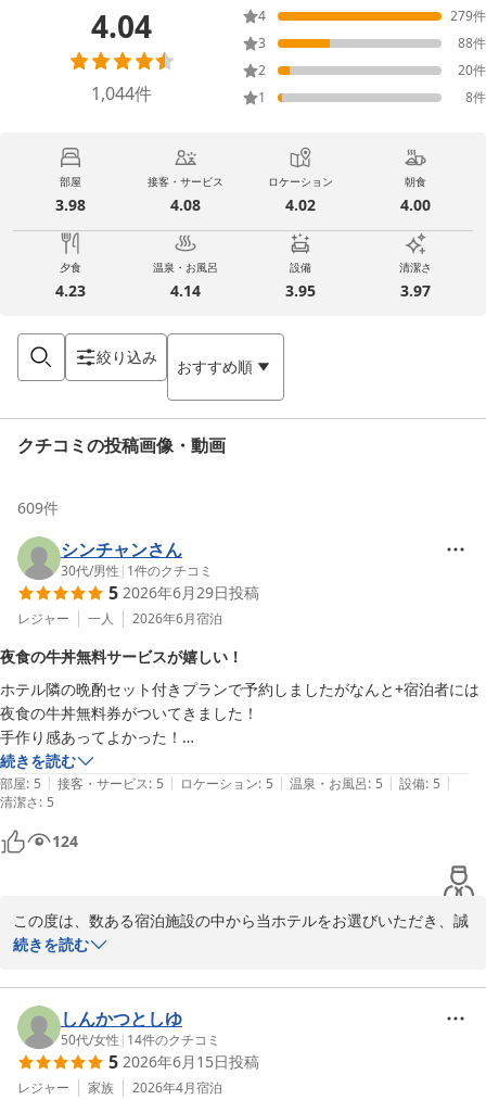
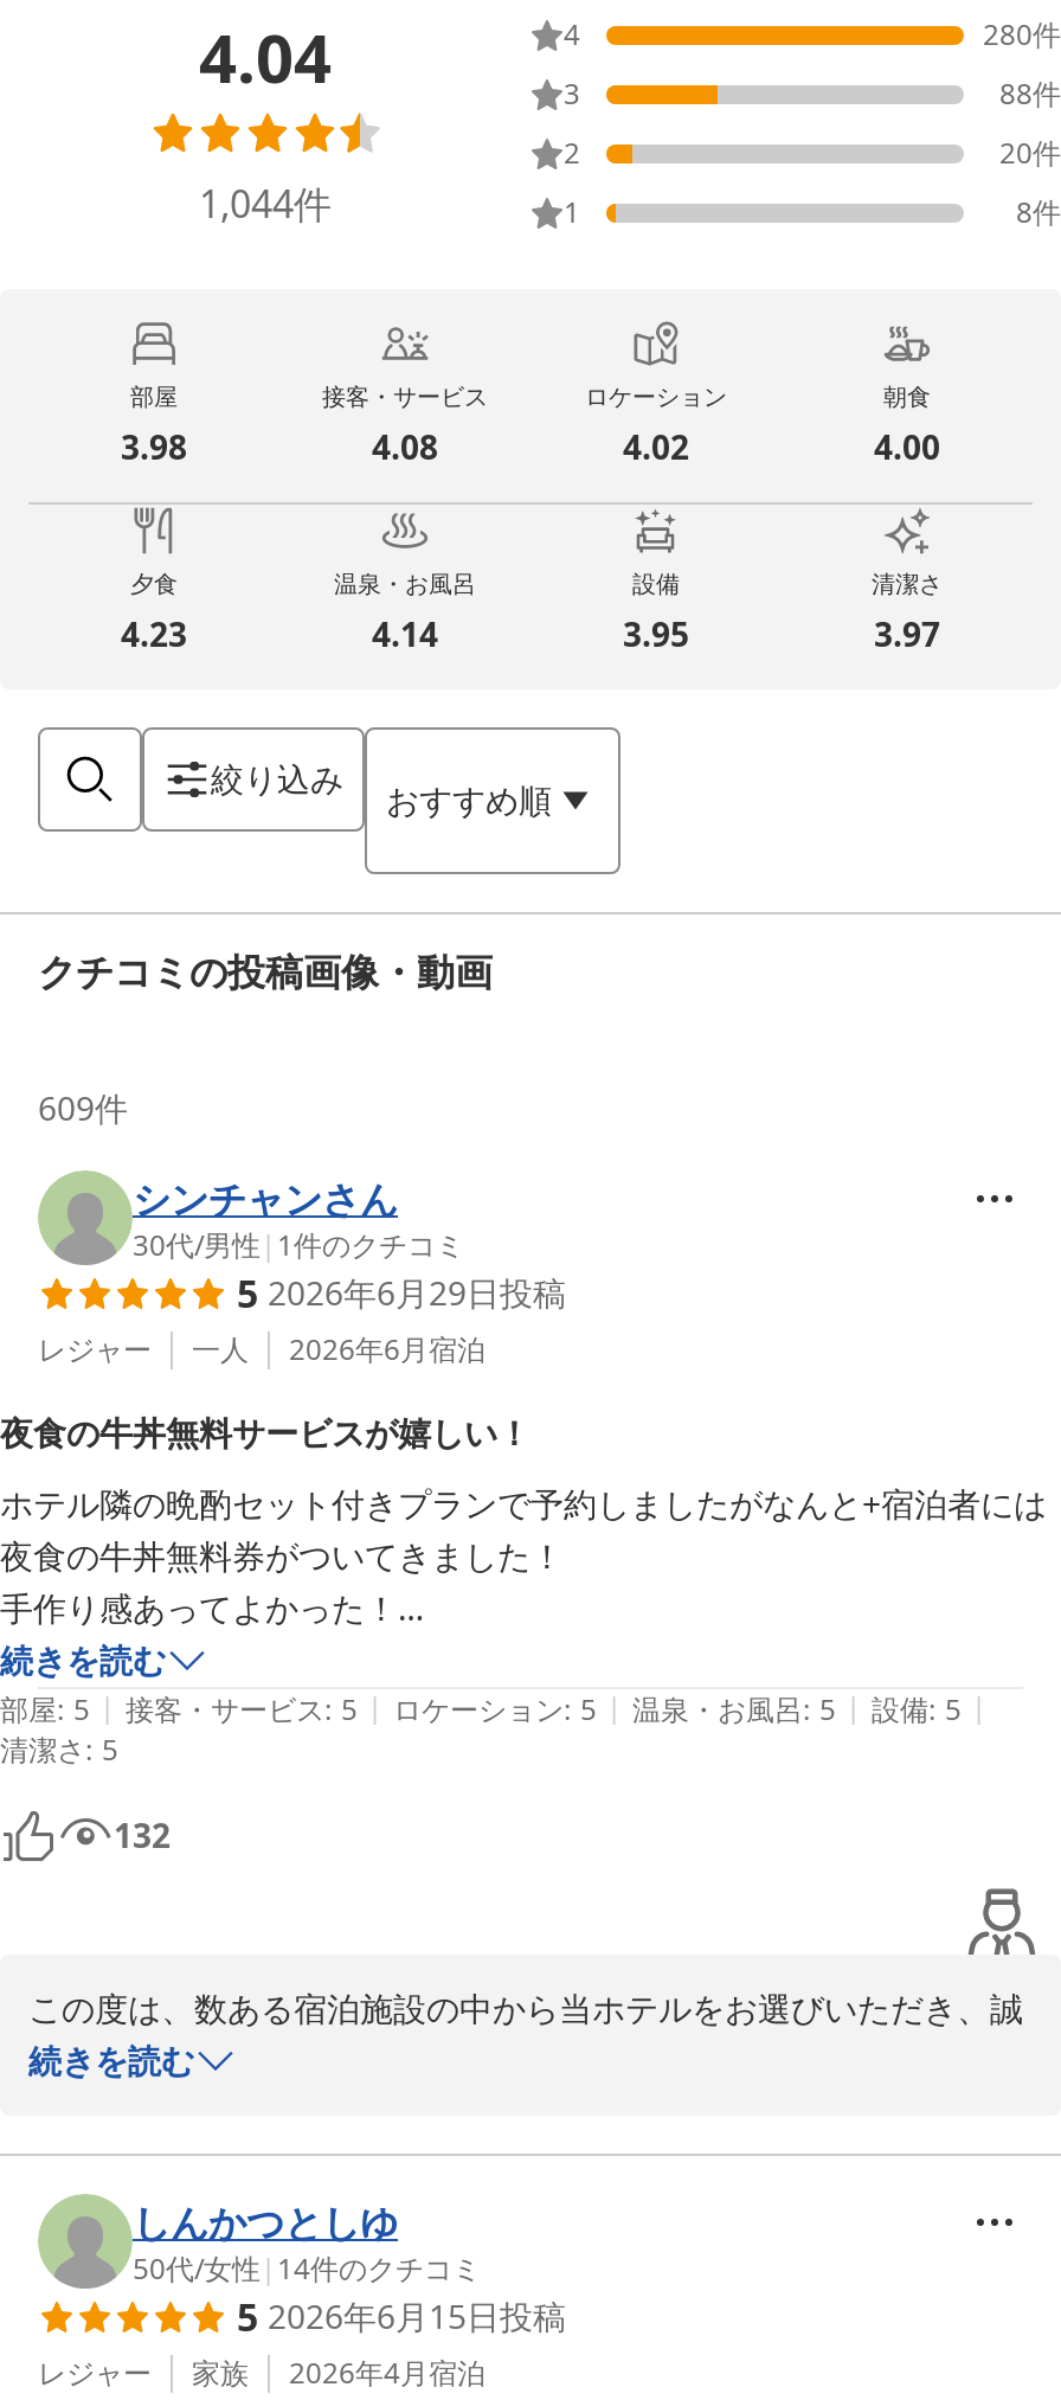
[450,7,486,25] 279件 -> [983,15,1061,55] 280件
[52,831,78,851] 124 -> [114,1812,171,1857] 132

